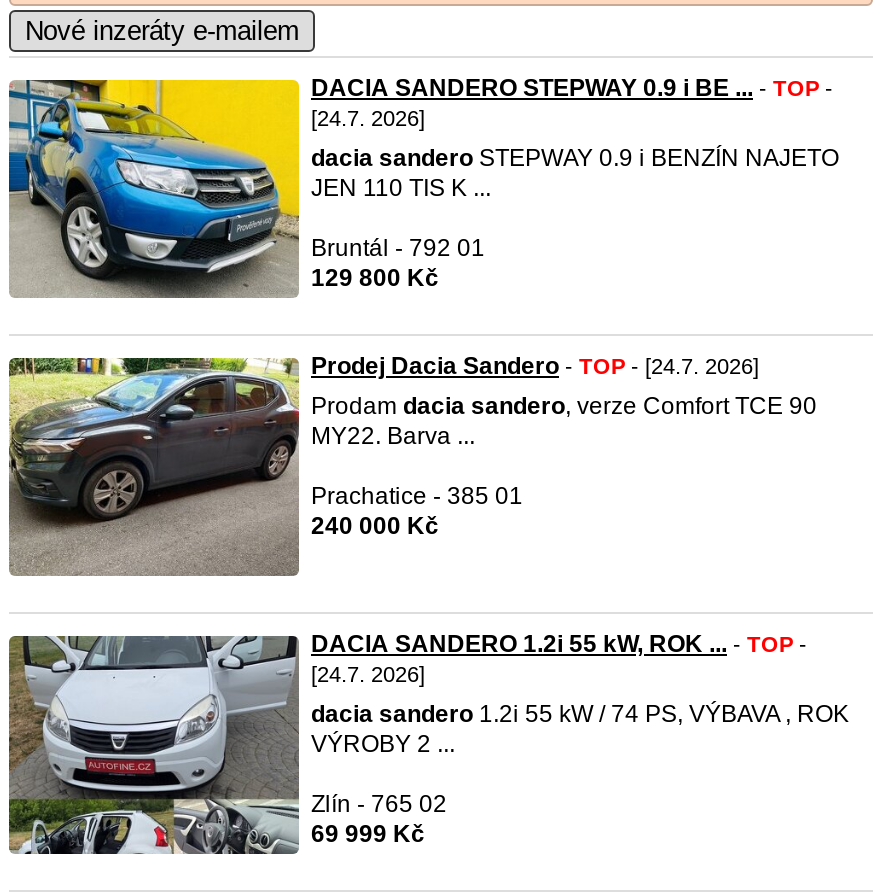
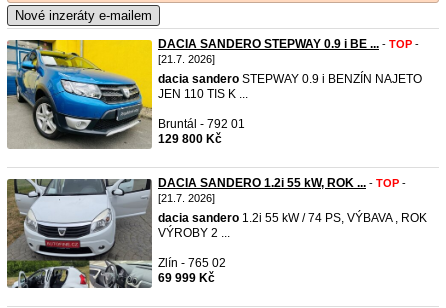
[311,106,425,130] [24.7. 2026] -> [158,53,215,65] [21.7. 2026]
[9,352,817,576] [image] | Prodej Dacia Sandero - TOP - [24.7. 2026] | Prodam dacia sandero, verze Comfort TCE 90 | MY22. Barva ... | Prachatice - 385 01 | 240 000 Kč -> none
[311,662,425,686] [24.7. 2026] -> [158,192,215,204] [21.7. 2026]

